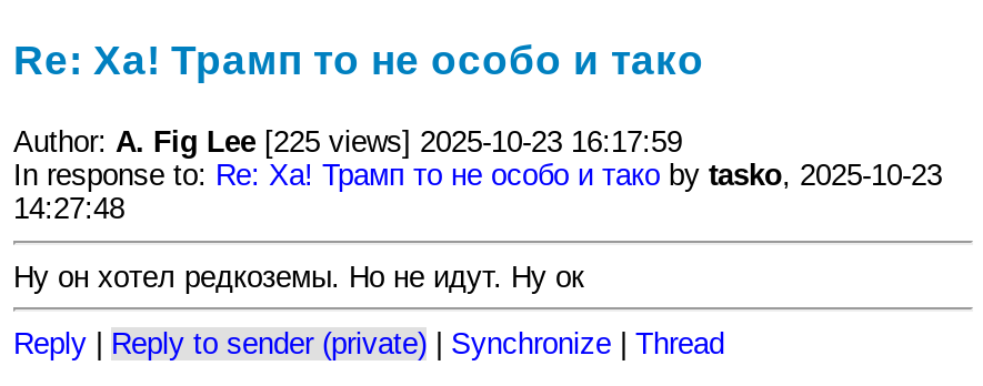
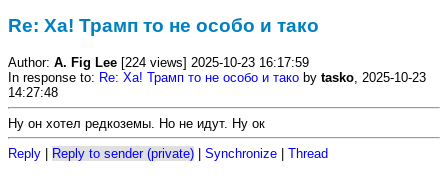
[13,126,682,159] Author: A. Fig Lee [225 views] 2025-10-23 16:17:59 -> [8,55,309,70] Author: A. Fig Lee [224 views] 2025-10-23 16:17:59

